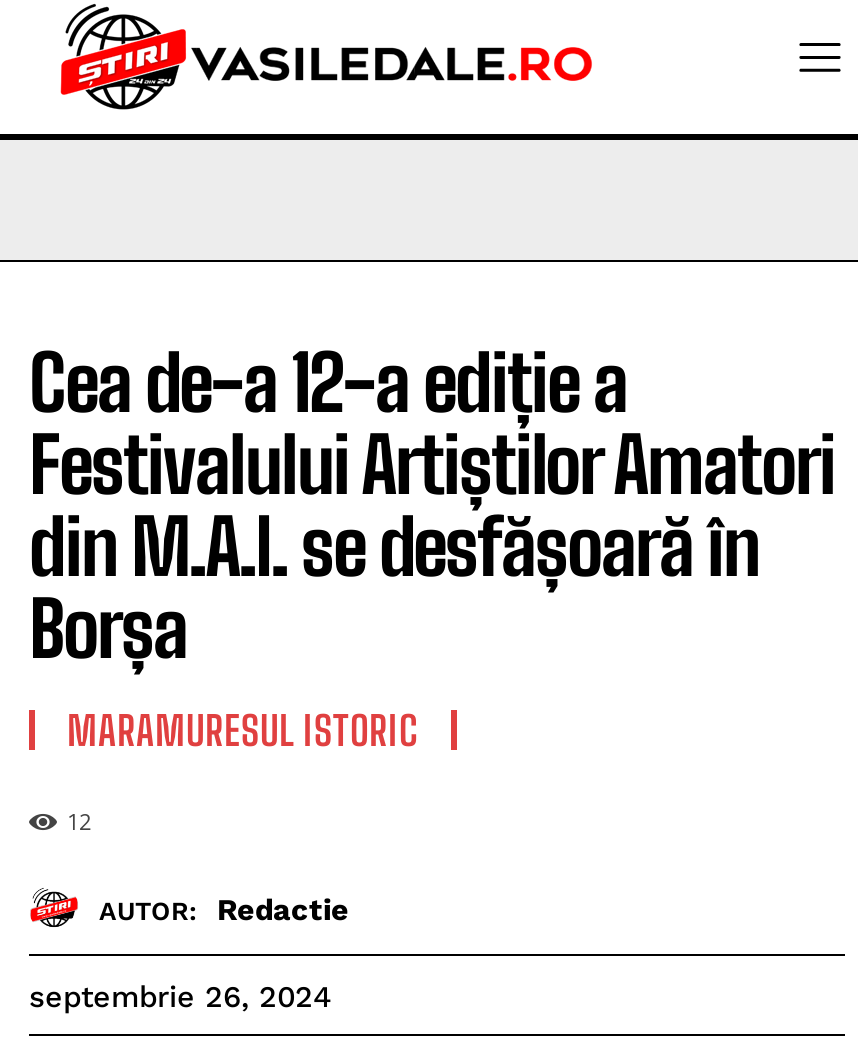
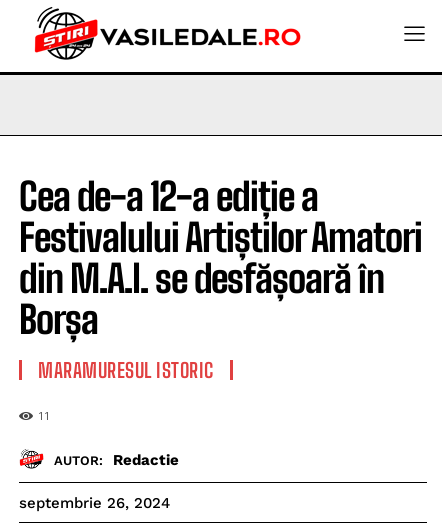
[67,806,91,836] 12 -> [38,408,50,423] 11

